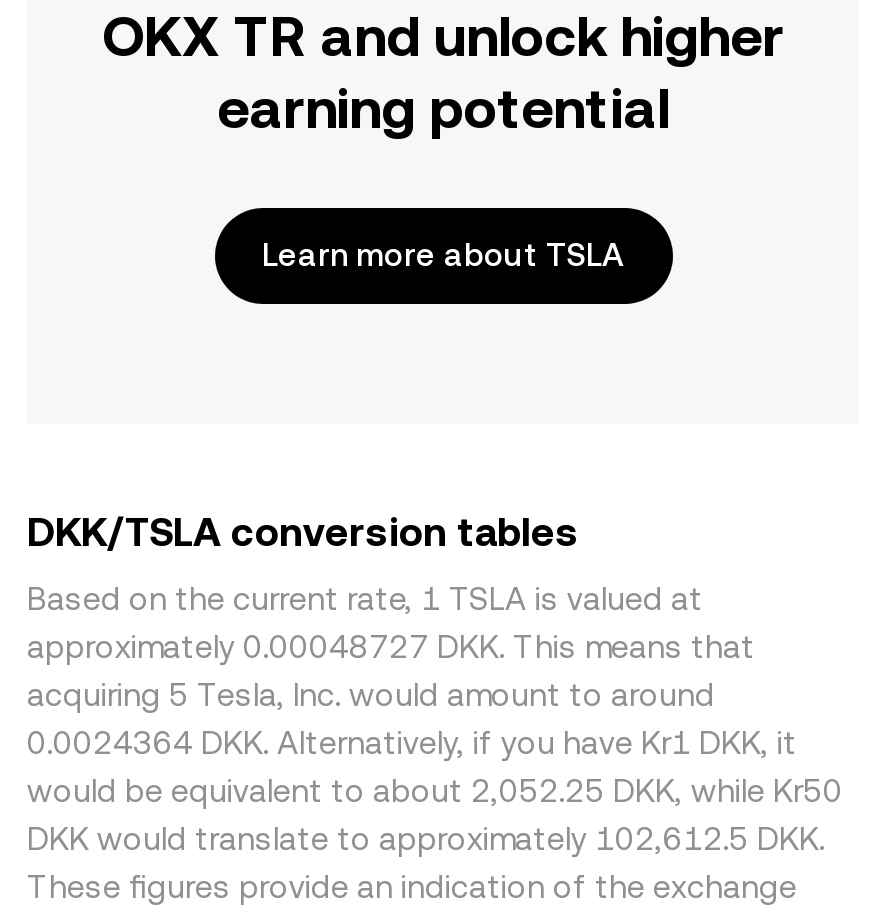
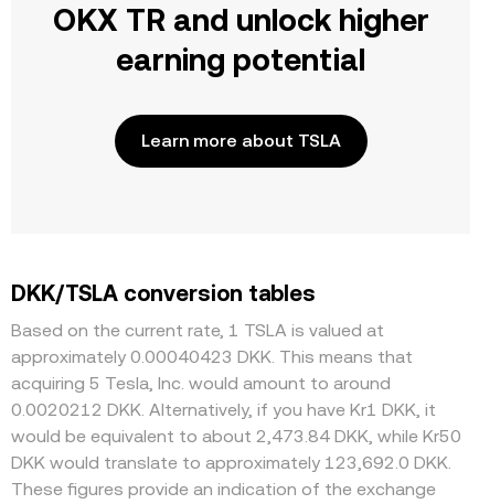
[27,628,755,666] approximately 0.00048727 DKK. This means that -> [11,346,413,367] approximately 0.00040423 DKK. This means that
[27,724,797,762] 0.0024364 DKK. Alternatively, if you have Kr1 DKK, it -> [11,399,436,420] 0.0020212 DKK. Alternatively, if you have Kr1 DKK, it
[27,772,843,810] would be equivalent to about 2,052.25 DKK, while Kr50 -> [11,426,461,447] would be equivalent to about 2,473.84 DKK, while Kr50
[27,820,825,858] DKK would translate to approximately 102,612.5 DKK. -> [11,452,451,473] DKK would translate to approximately 123,692.0 DKK.

